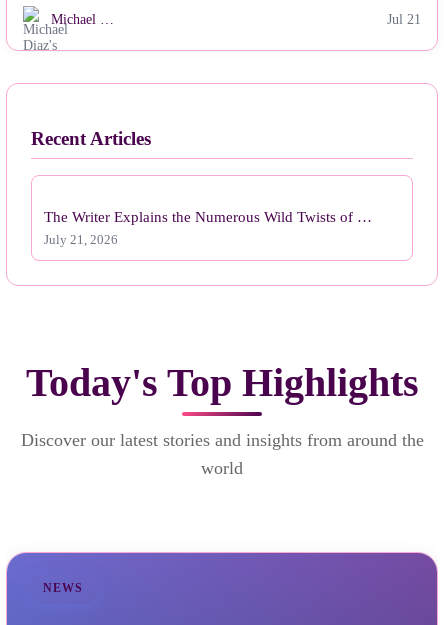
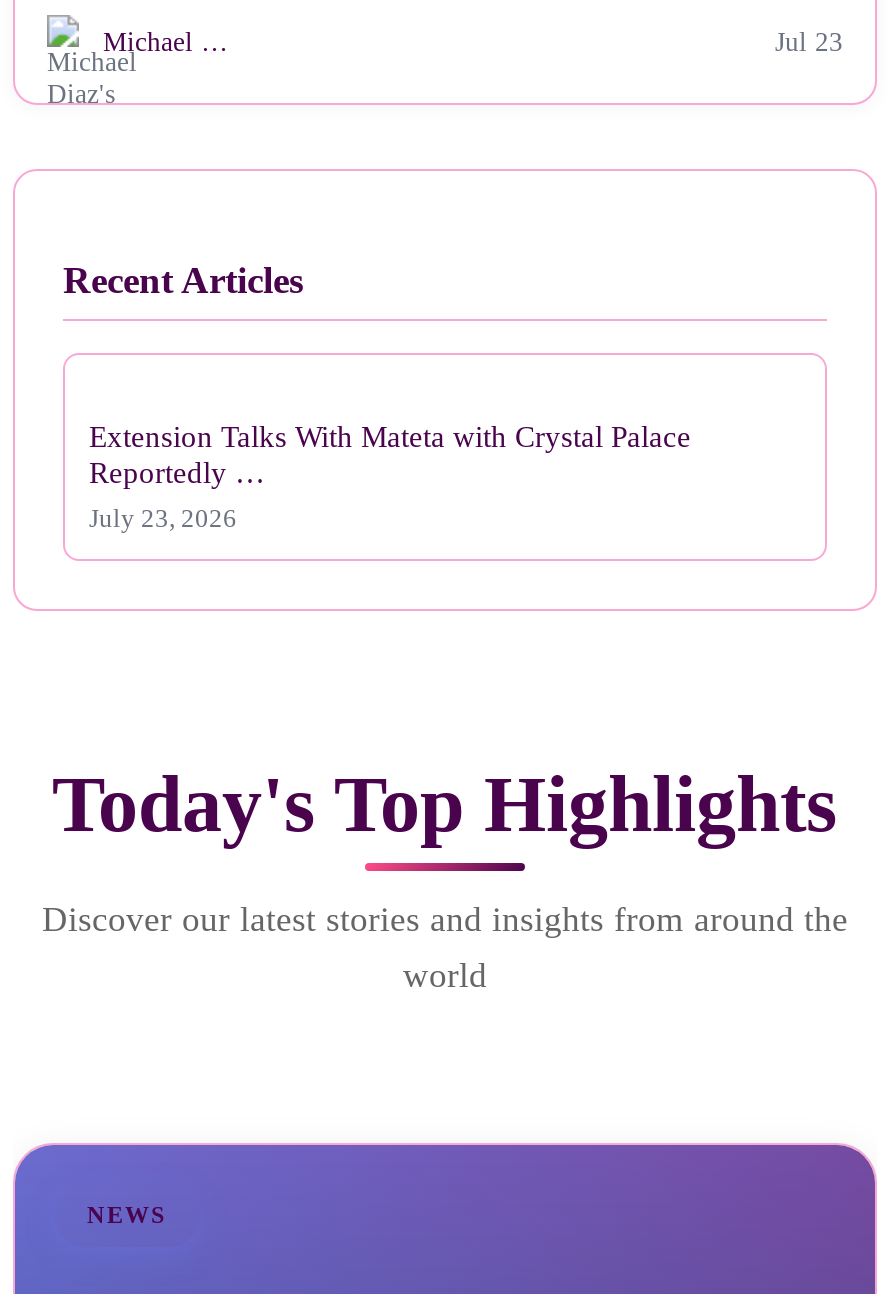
[387,12,421,27] Jul 21 -> [775,28,843,58] Jul 23
[44,208,372,225] The Writer Explains the Numerous Wild Twists of … -> [89,419,691,489] Extension Talks With Mateta with Crystal Palace | Reportedly …
[44,233,118,247] July 21, 2026 -> [89,505,237,533] July 23, 2026

